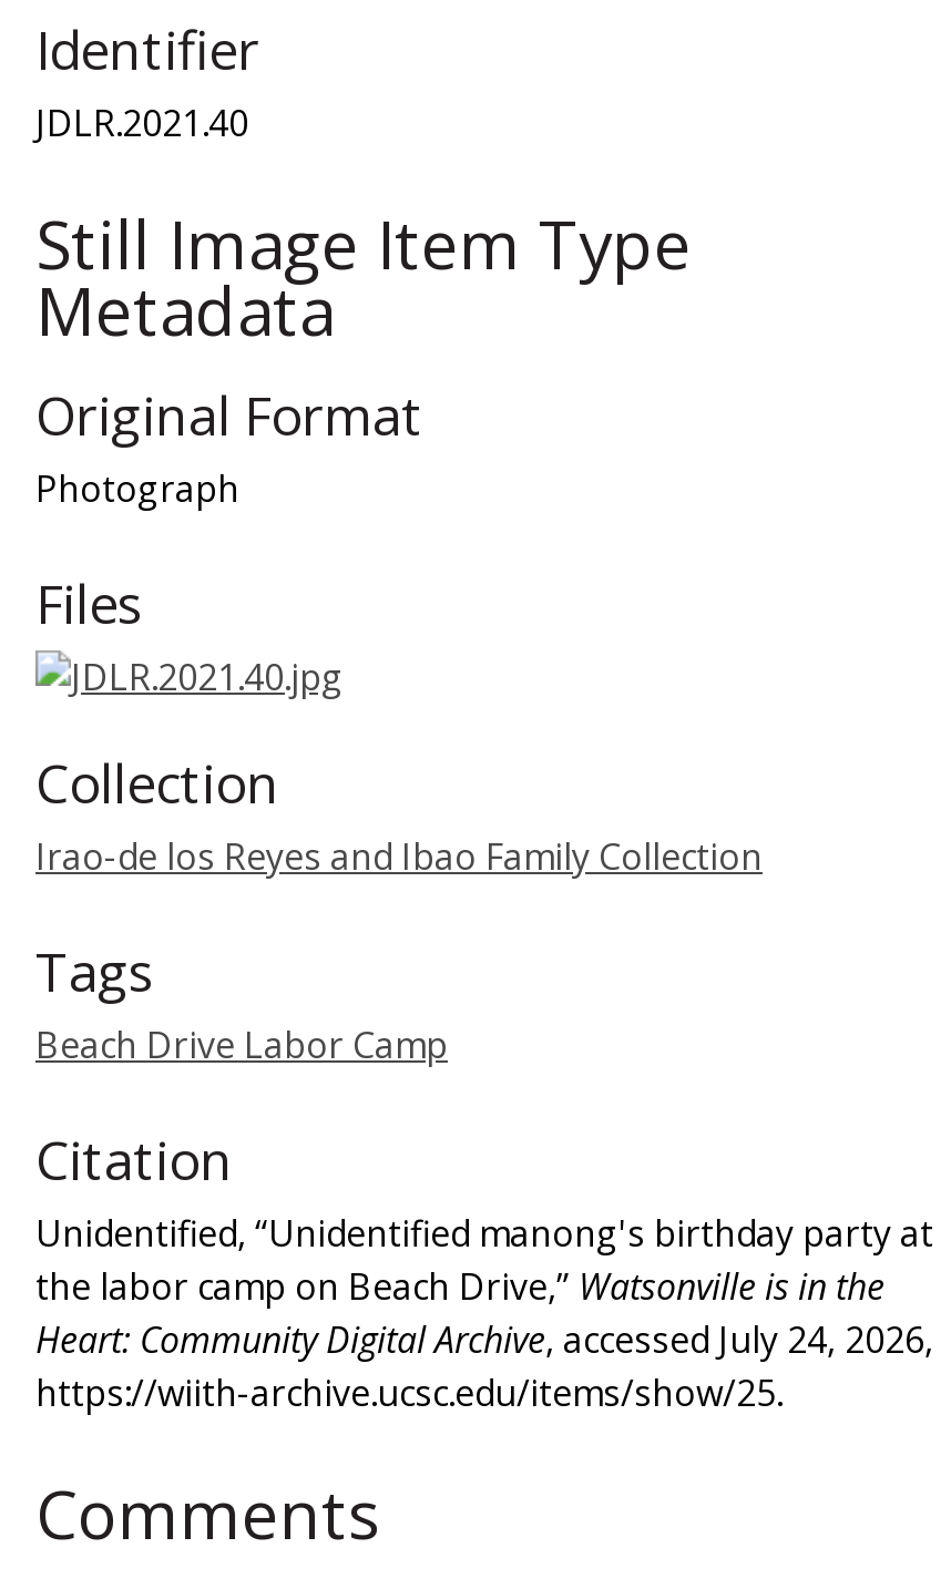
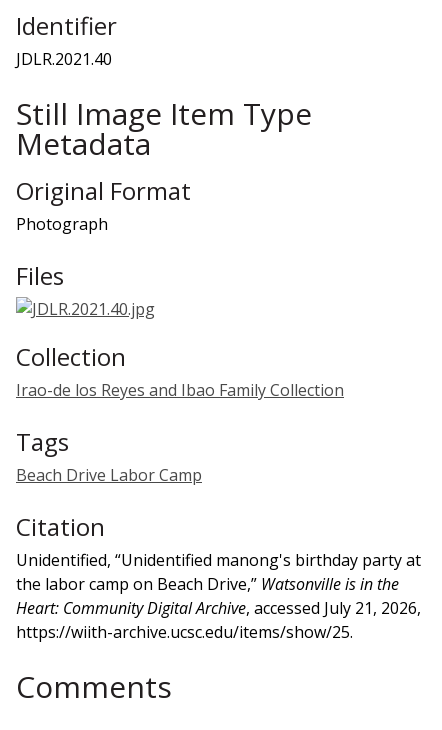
[35,1314,933,1363] Heart: Community Digital Archive, accessed July 24, 2026, -> [16,597,421,619] Heart: Community Digital Archive, accessed July 21, 2026,

